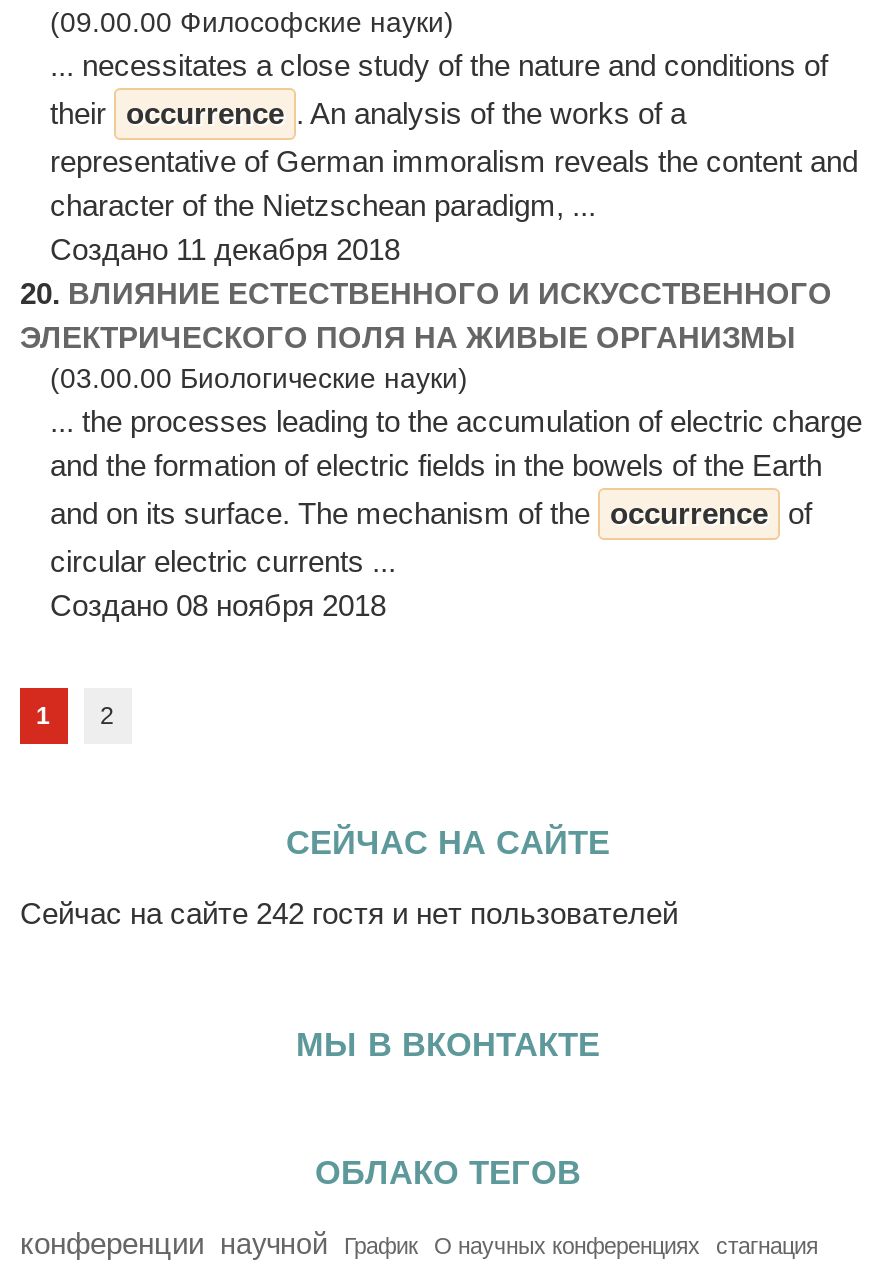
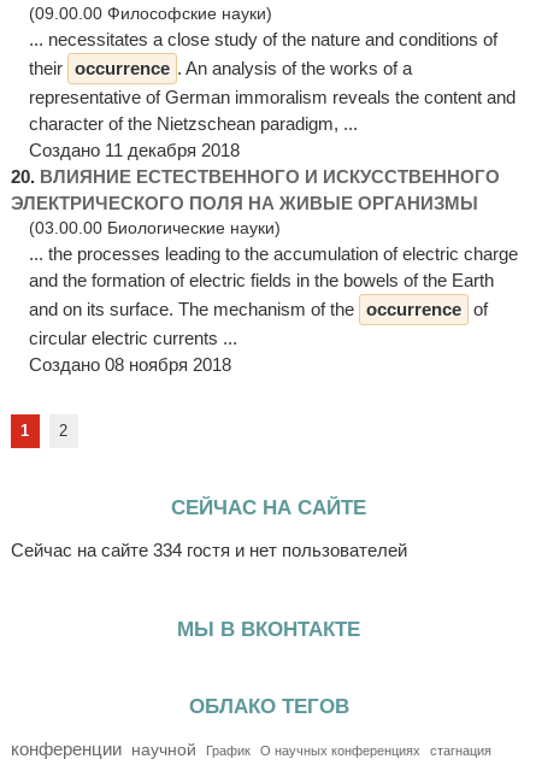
[20,895,678,929] Сейчас на сайте 242 гостя и нет пользователей -> [11,539,407,560] Сейчас на сайте 334 гостя и нет пользователей

